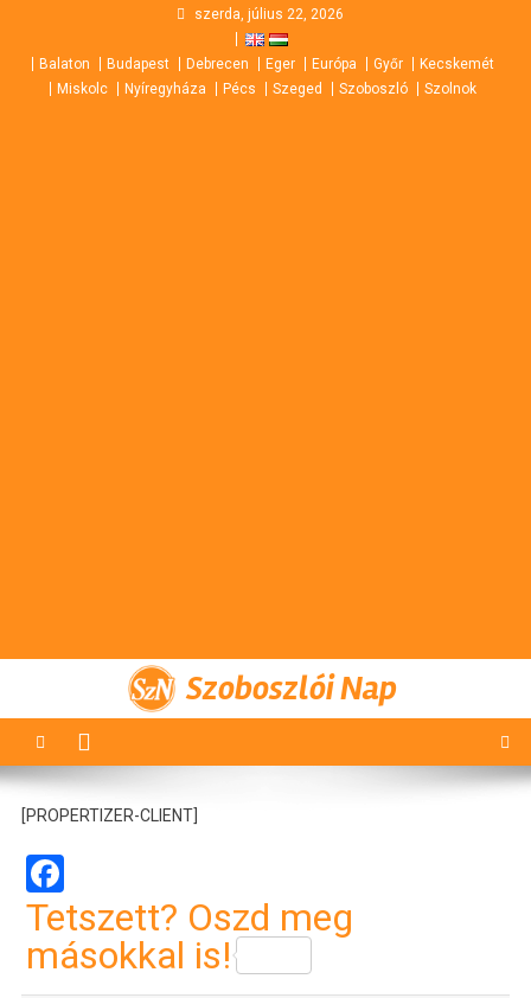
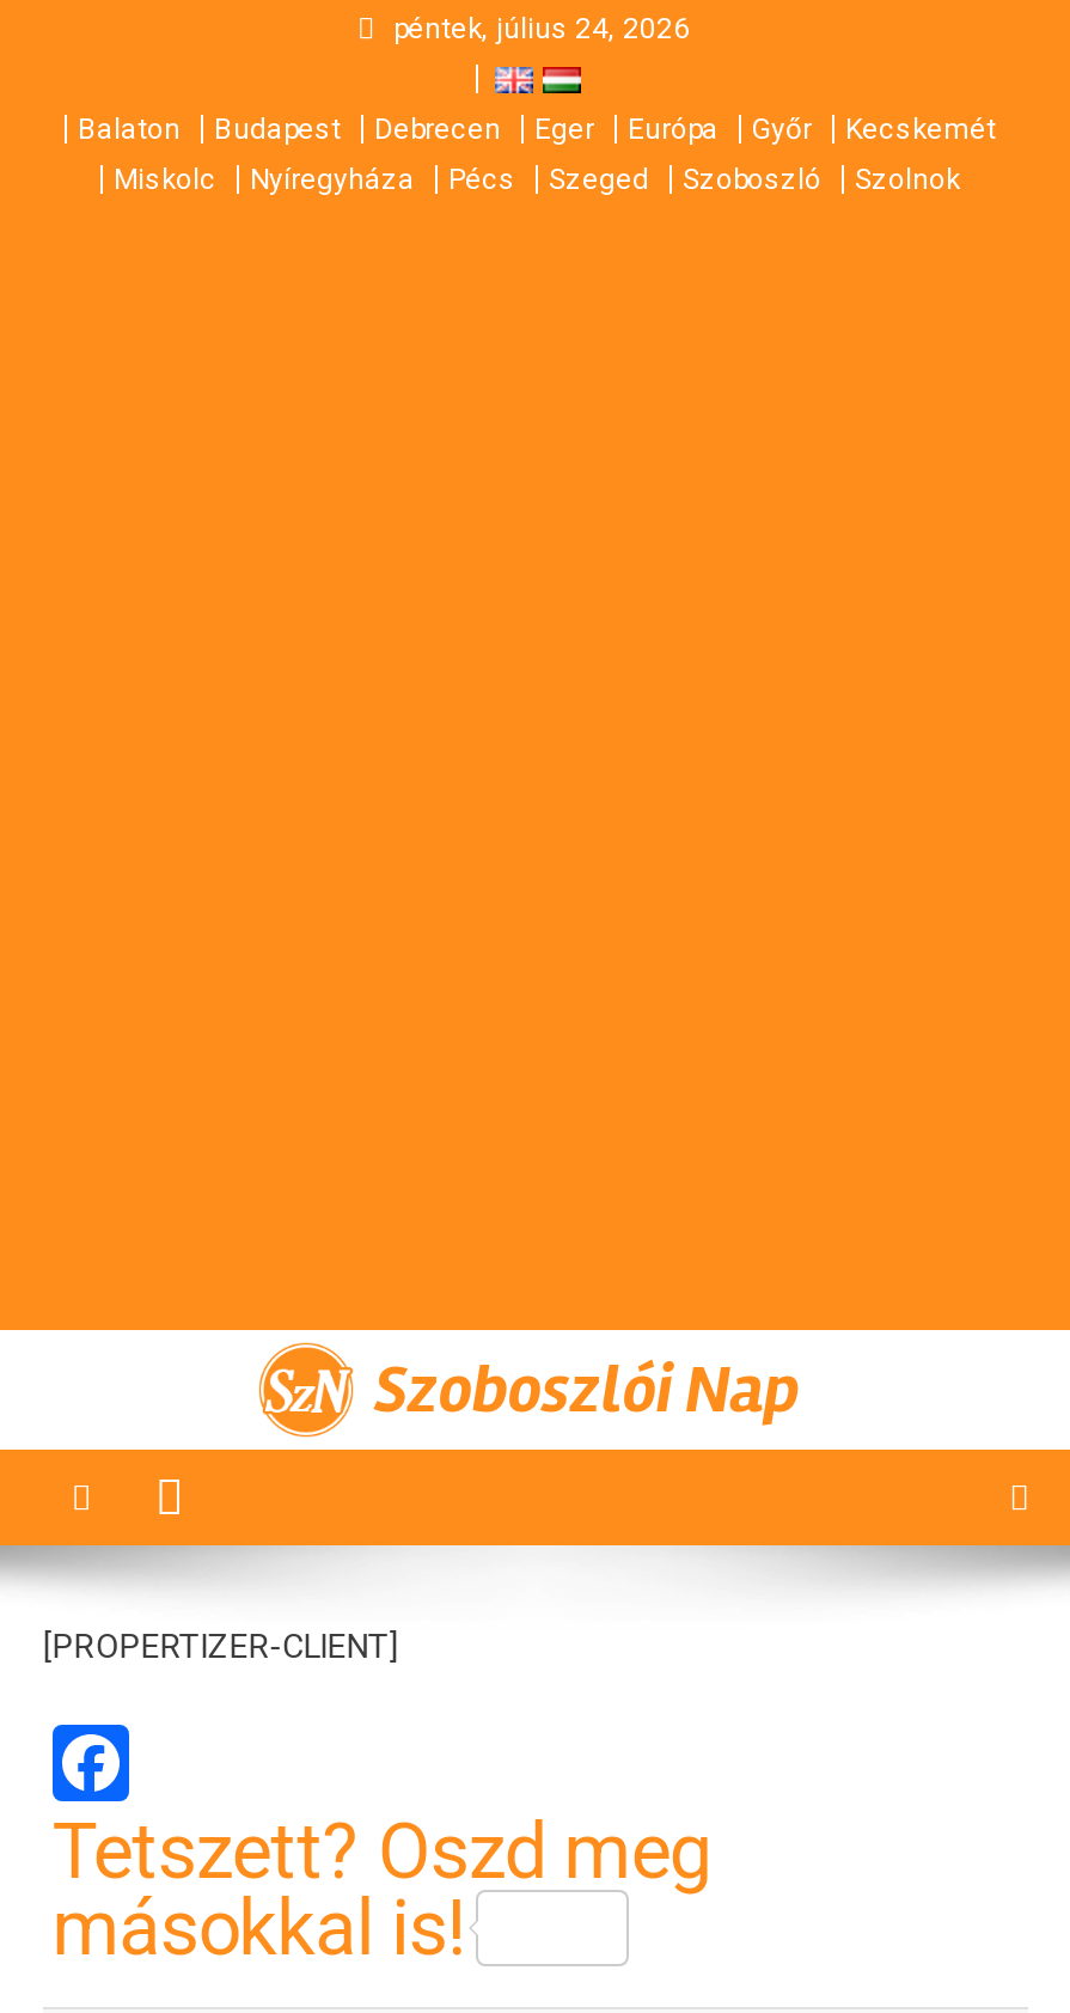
[194,6,343,23] szerda, július 22, 2026 -> [393,12,690,45] péntek, július 24, 2026

